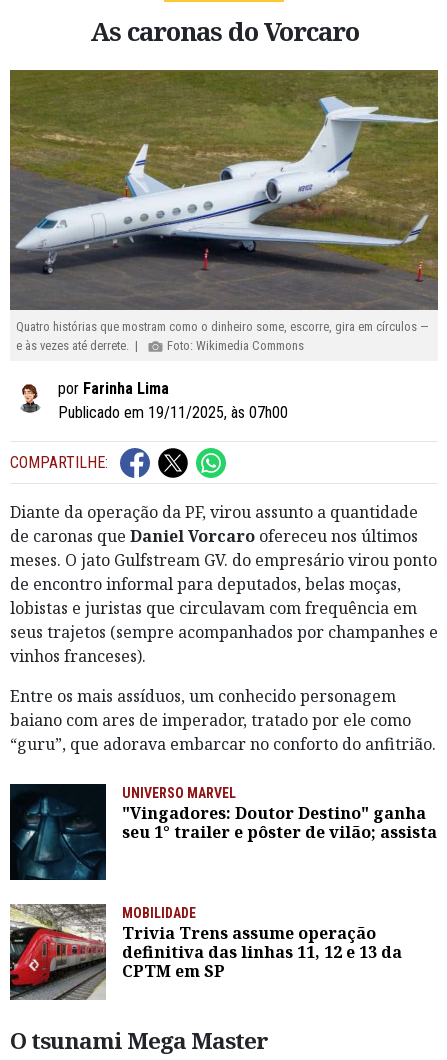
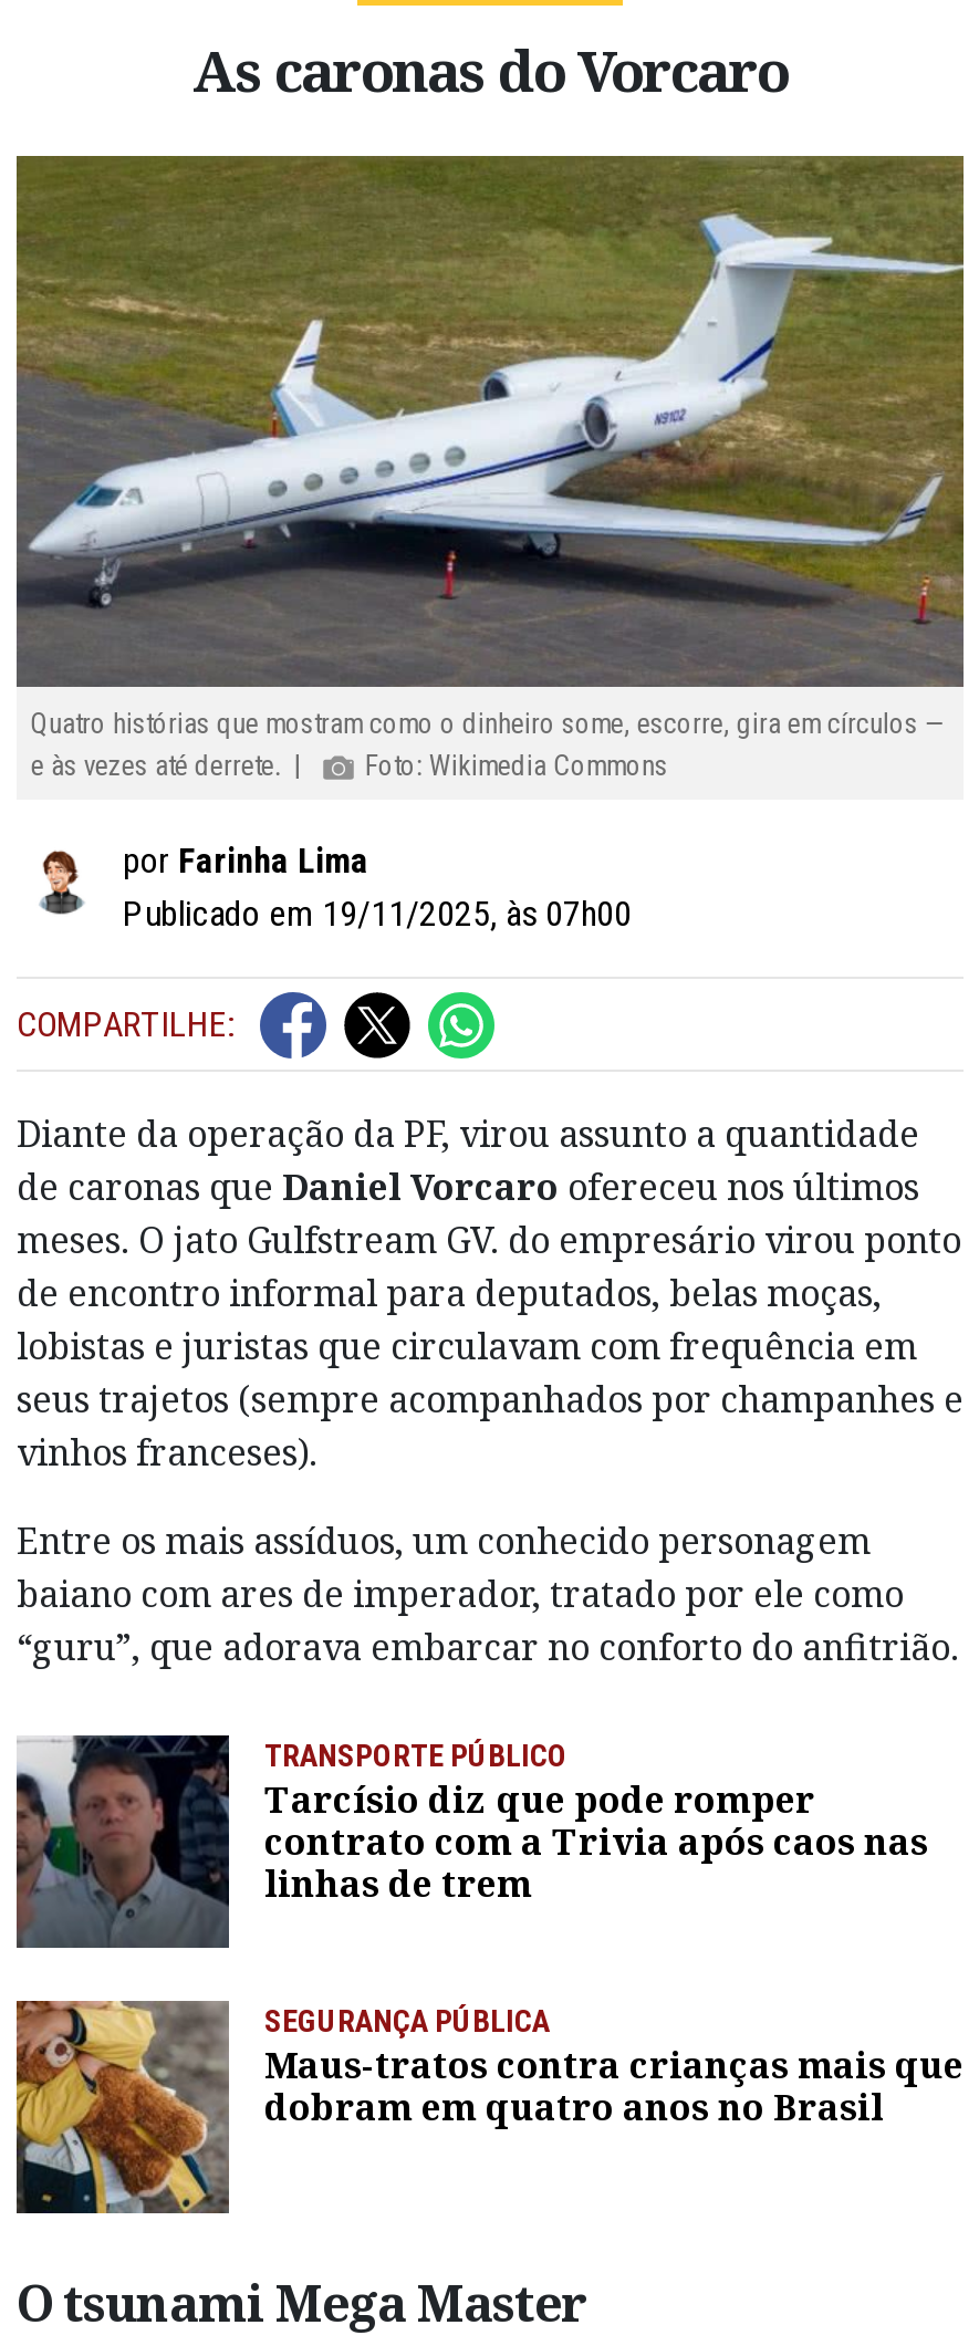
[9,783,437,880] [image] | UNIVERSO MARVEL | "Vingadores: Doutor Destino" ganha | seu 1° trailer e pôster de vilão; assista -> [14,1735,928,1948] [image] | TRANSPORTE PÚBLICO | Tarcísio diz que pode romper | contrato com a Trivia após caos nas | linhas de trem
[9,904,402,1000] [image] | MOBILIDADE | Trivia Trens assume operação | definitiva das linhas 11, 12 e 13 da | CPTM em SP -> [14,2001,964,2213] [image] | SEGURANÇA PÚBLICA | Maus-tratos contra crianças mais que | dobram em quatro anos no Brasil

